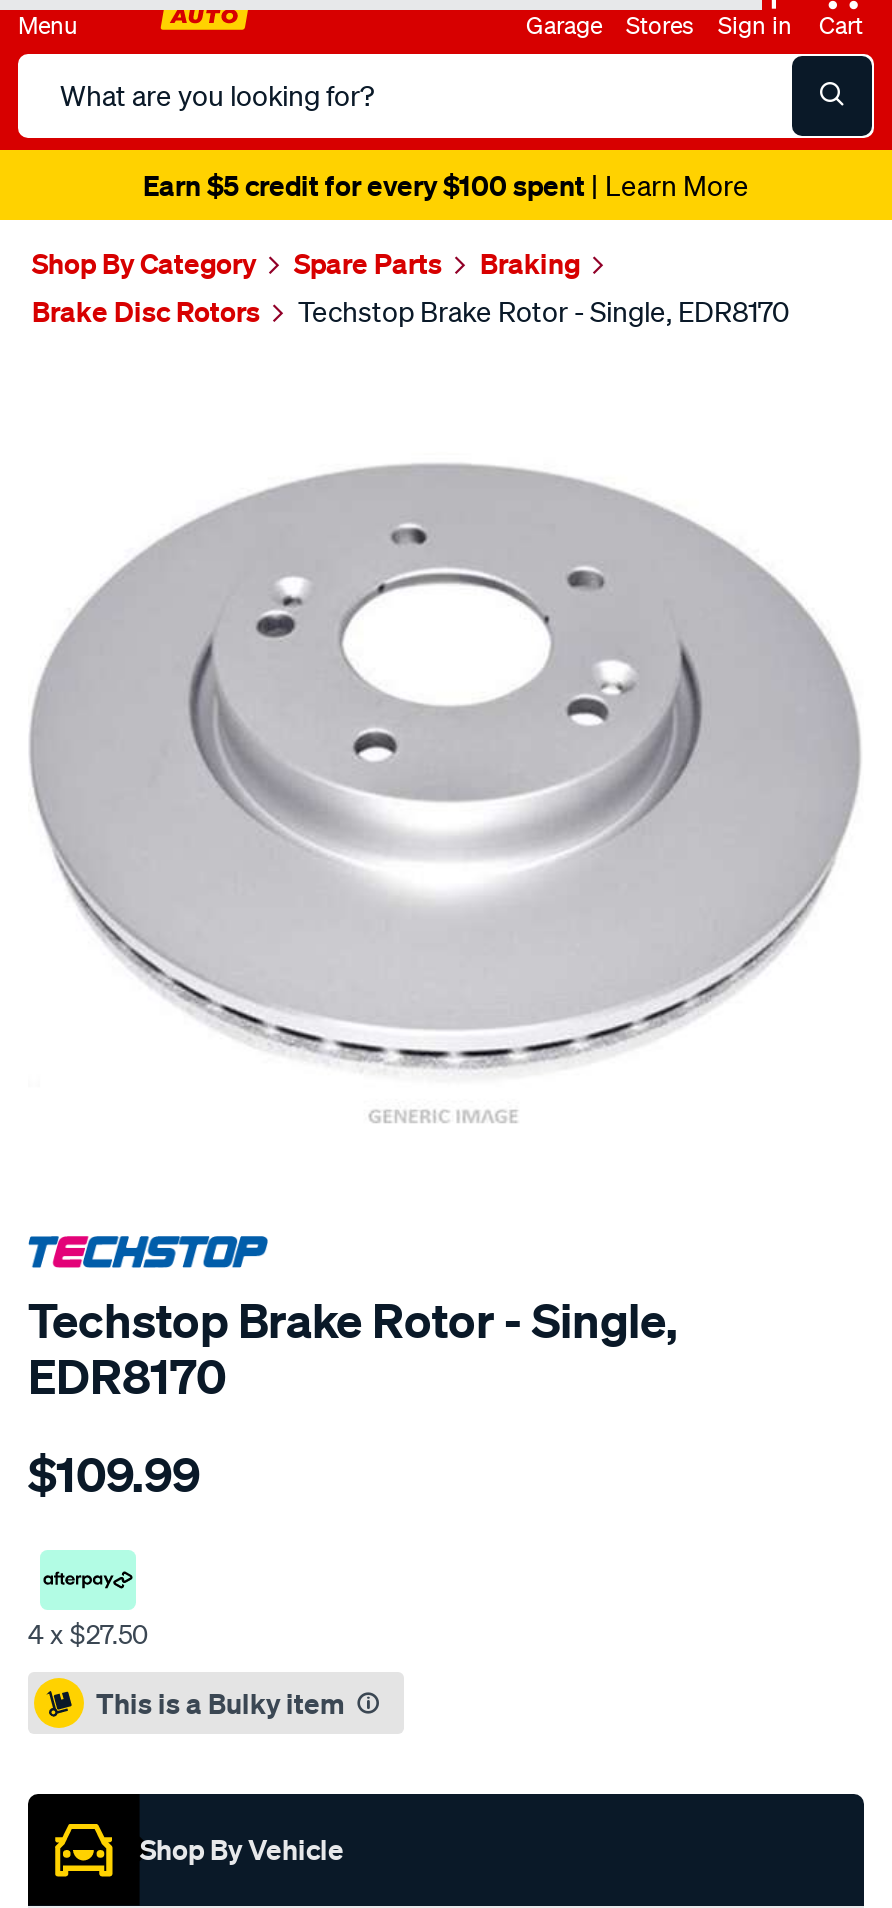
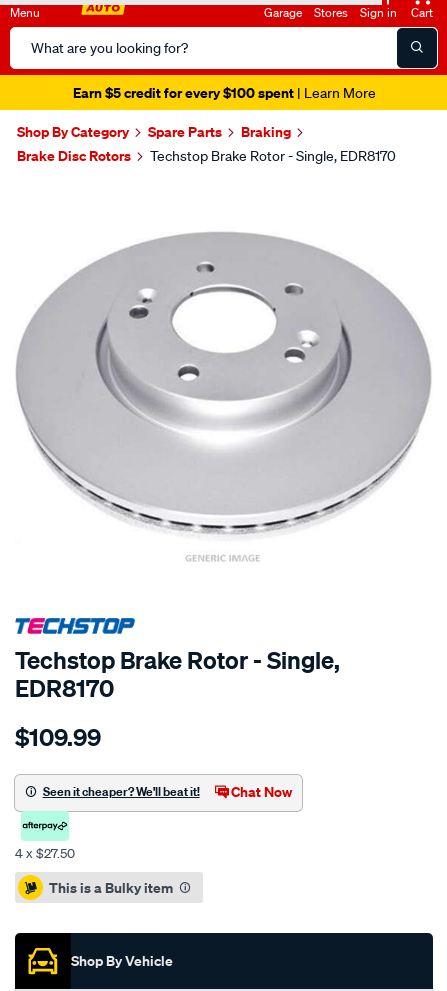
none -> [43,782,292,801] Seen it cheaper? We'll beat it! | Chat Now

